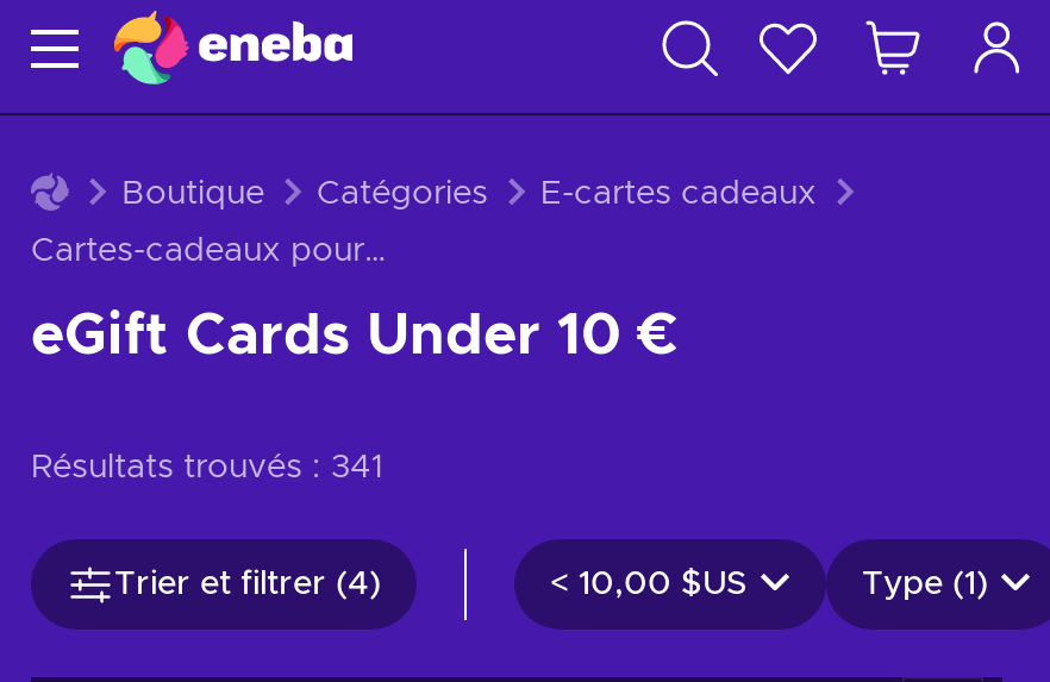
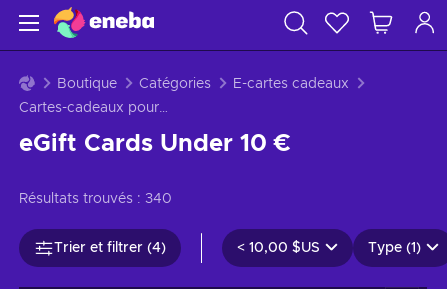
[31,451,383,484] Résultats trouvés : 341 -> [19,192,172,206] Résultats trouvés : 340

